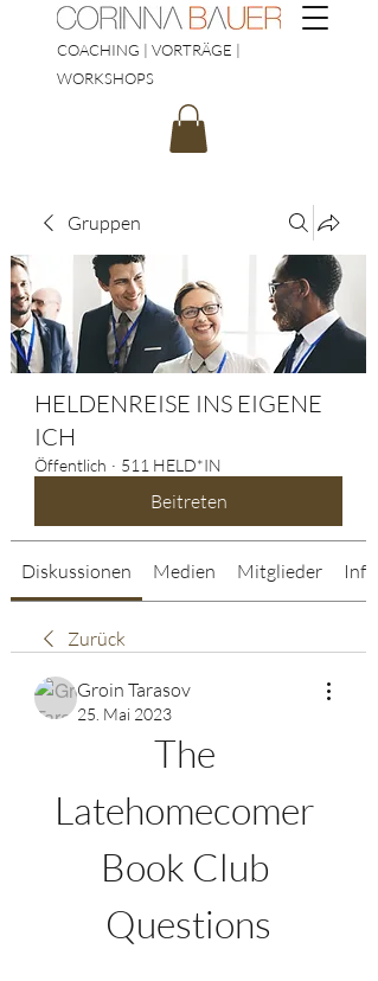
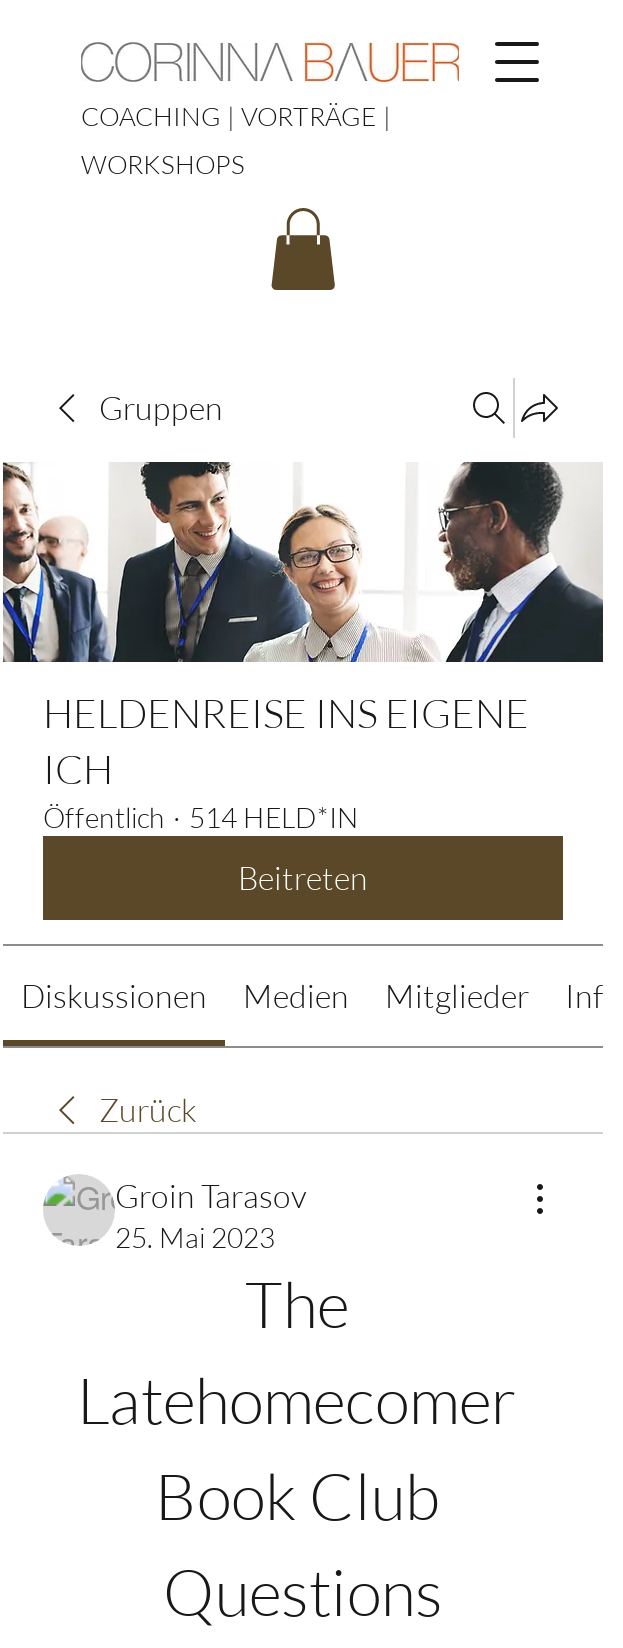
[34,454,222,475] Öffentlich · 511 HELD*IN -> [43,799,359,833] Öffentlich · 514 HELD*IN

